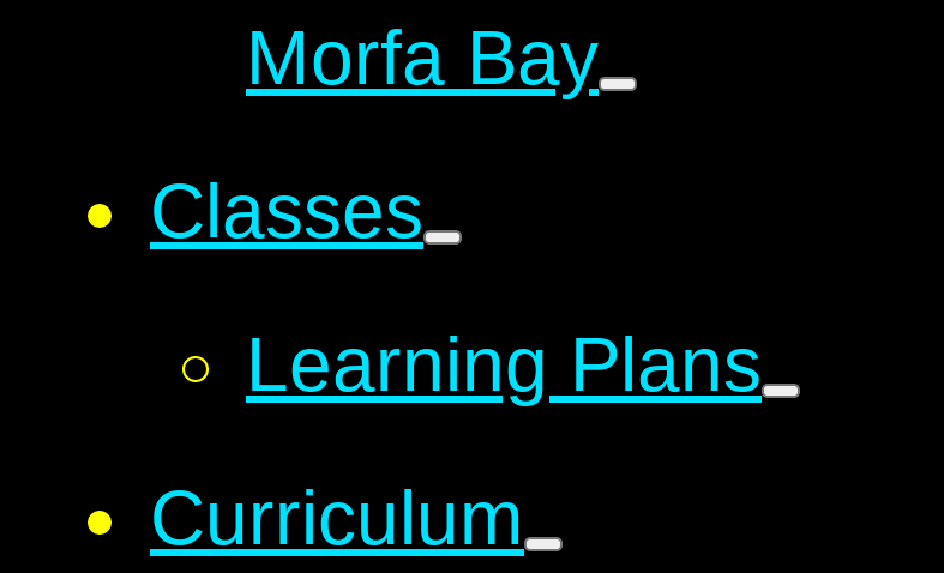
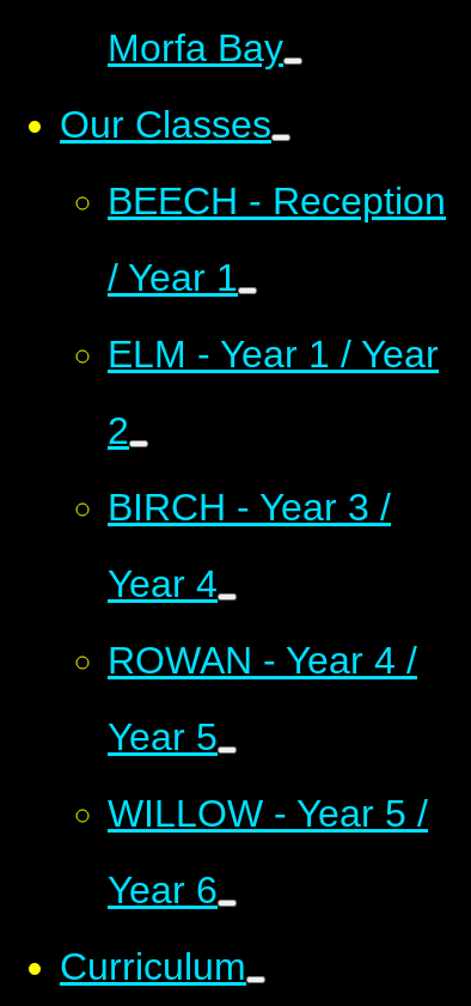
[150,167,762,406] Classes | Learning Plans -> [60,102,446,911] Our Classes | BEECH - Reception | / Year 1 | ELM - Year 1 / Year | 2 | BIRCH - Year 3 / | Year 4 | ROWAN - Year 4 / | Year 5 | WILLOW - Year 5 / | Year 6

